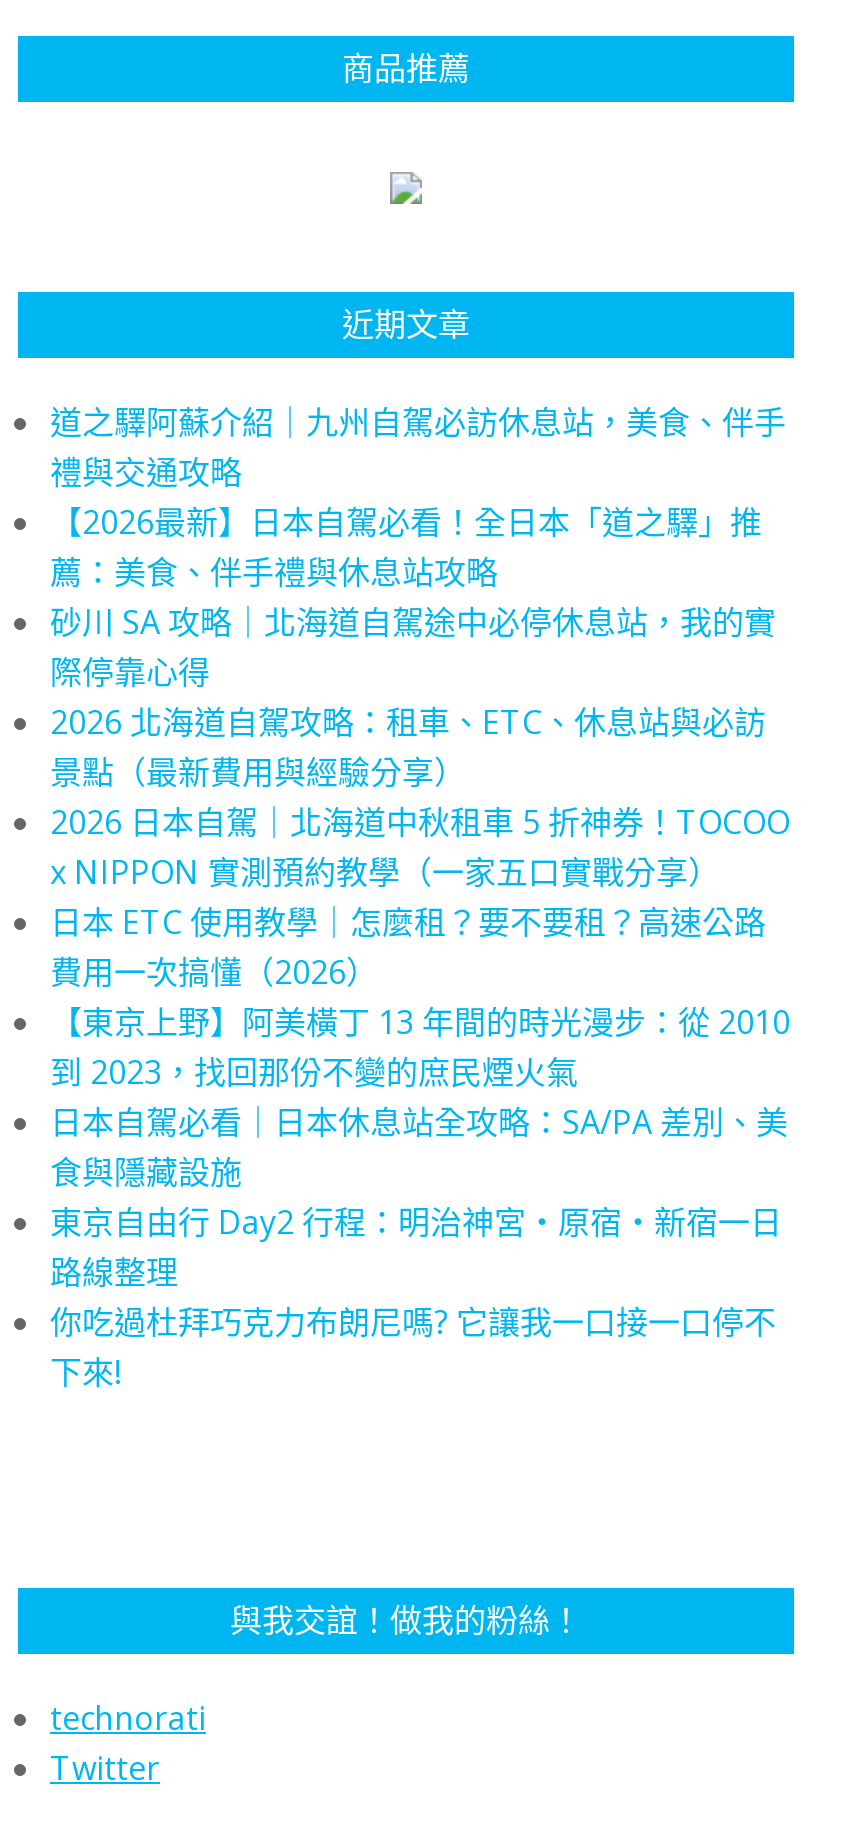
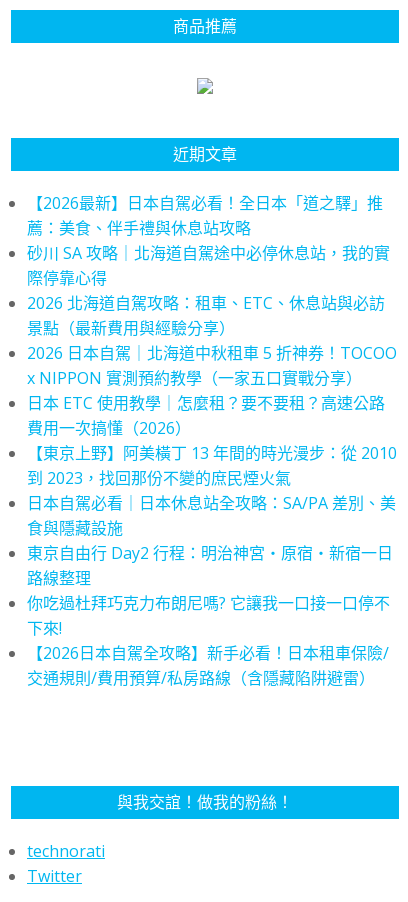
[50,400,786,494] 道之驛阿蘇介紹｜九州自駕必訪休息站，美食、伴手 | 禮與交通攻略 -> none
moved [50,500,790,1394] -> [27,192,397,639]: 【2026最新】日本自駕必看！全日本「道之驛」推 | 薦：美食、伴手禮與休息站攻略 | 砂川 SA 攻略｜北海道自駕途中必停休息站，我的實 | ... | 你吃過杜拜巧克力布朗尼嗎? 它讓我一口接一口停不 | 下來!
none -> [27,642,389,689] 【2026日本自駕全攻略】新手必看！日本租車保險/ | 交通規則/費用預算/私房路線（含隱藏陷阱避雷）

